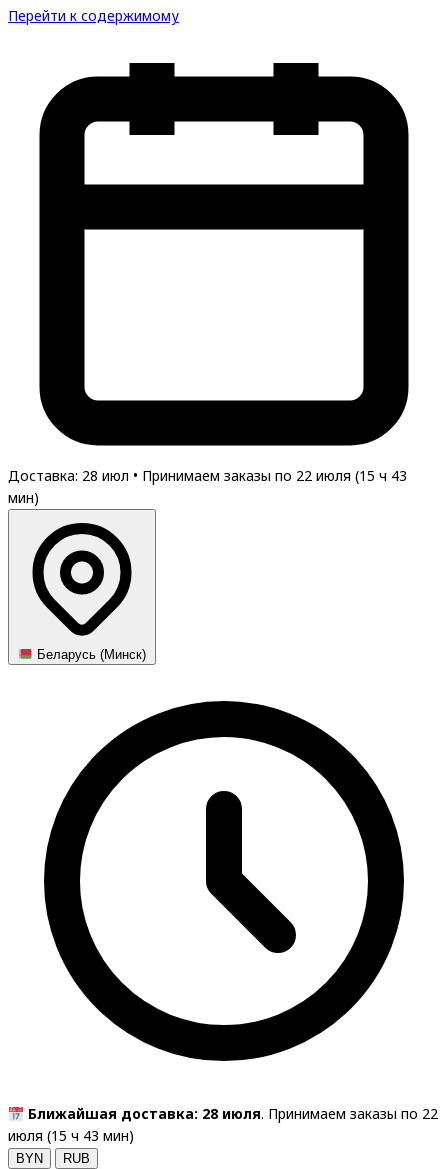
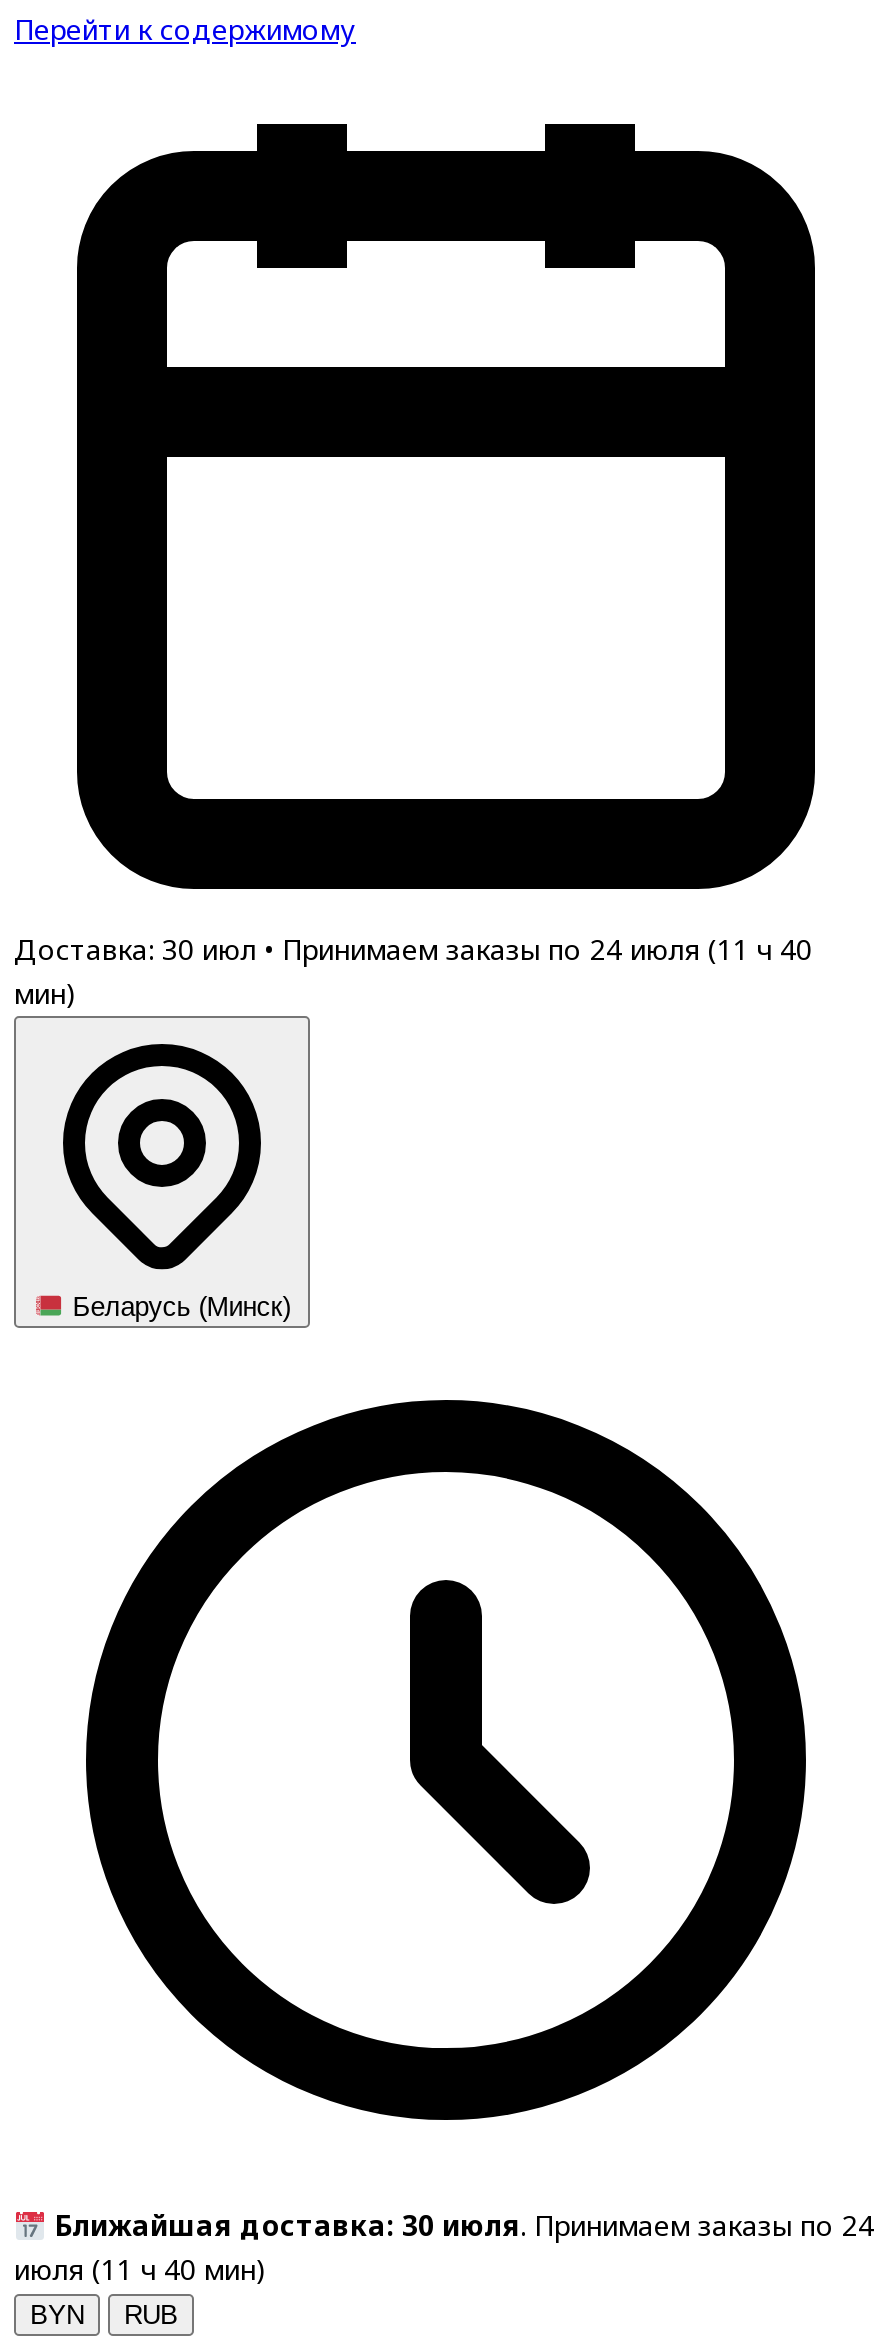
[8,466,407,485] Доставка: 28 июл • Принимаем заказы по 22 июля (15 ч 43 -> [14,930,812,968] Доставка: 30 июл • Принимаем заказы по 24 июля (11 ч 40
[28,1104,438,1123] Ближайшая доставка: 28 июля. Принимаем заказы по 22 -> [54,2206,874,2244] Ближайшая доставка: 30 июля. Принимаем заказы по 24
[8,1126,134,1145] июля (15 ч 43 мин) -> [14,2250,266,2288] июля (11 ч 40 мин)

